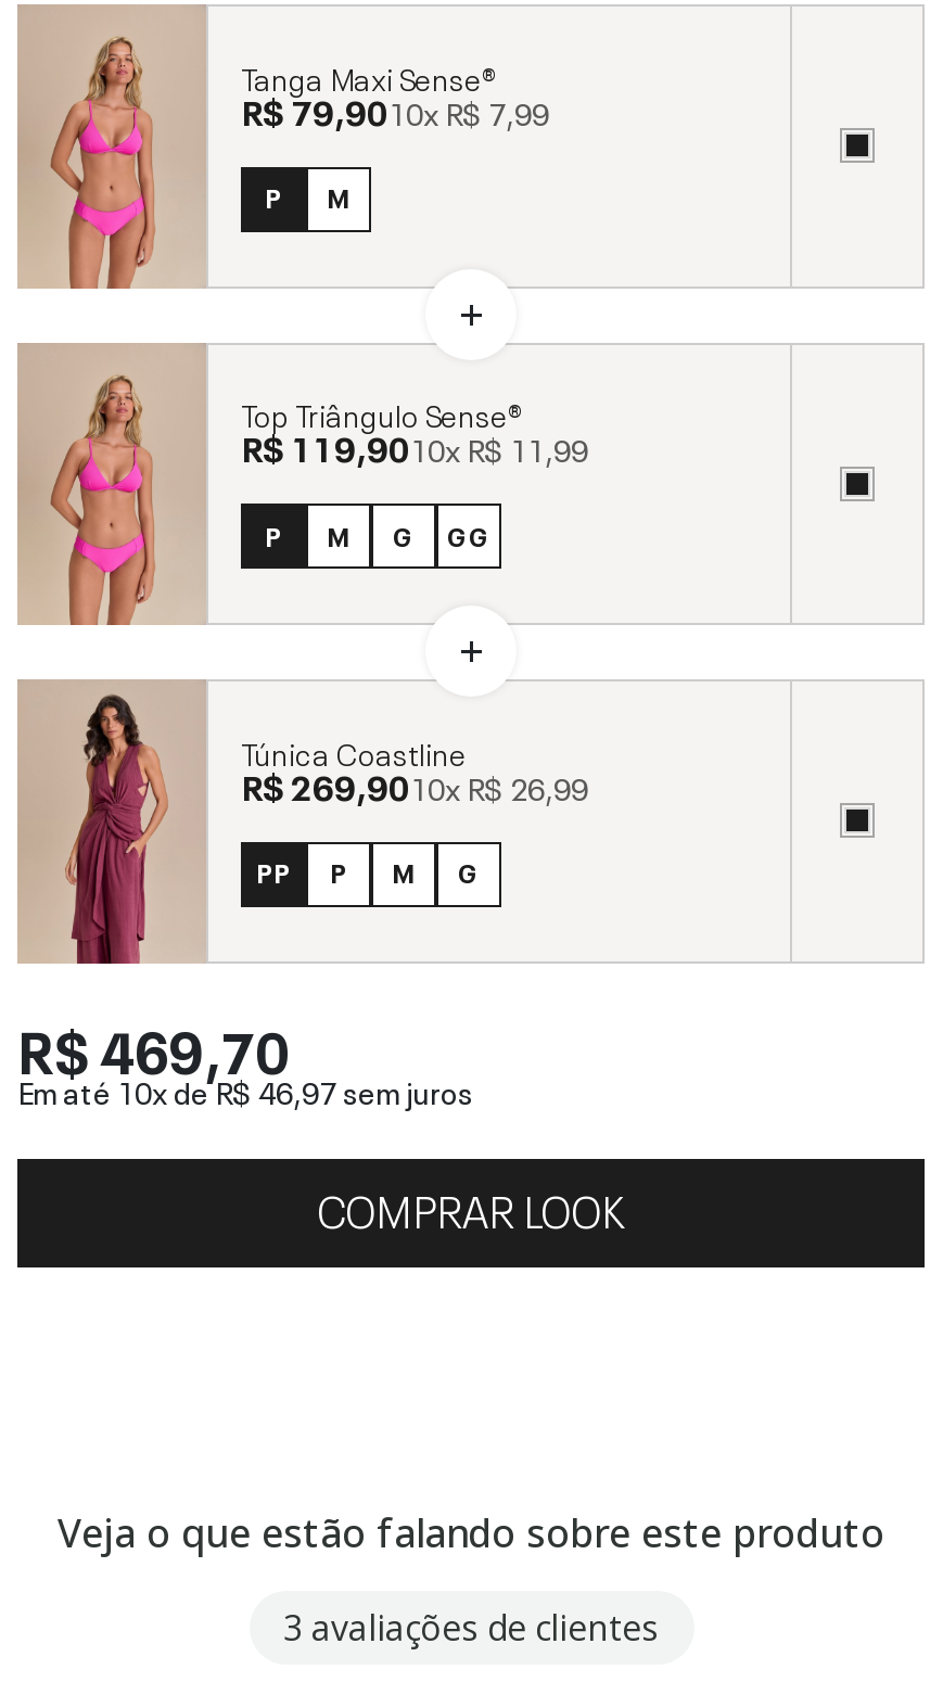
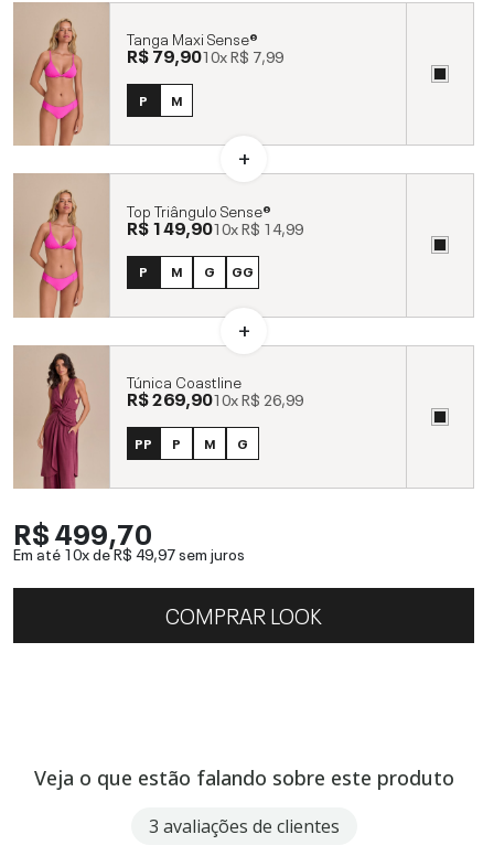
[241,420,588,472] R$ 119,9010xR$ 11,99 -> [127,213,303,239] R$ 149,9010xR$ 14,99
[17,1004,291,1086] R$ 469,70 -> [13,510,152,552] R$ 499,70
[17,1067,473,1110] Em até 10x deR$ 46,97 sem juros -> [13,542,245,564] Em até 10x deR$ 49,97 sem juros

